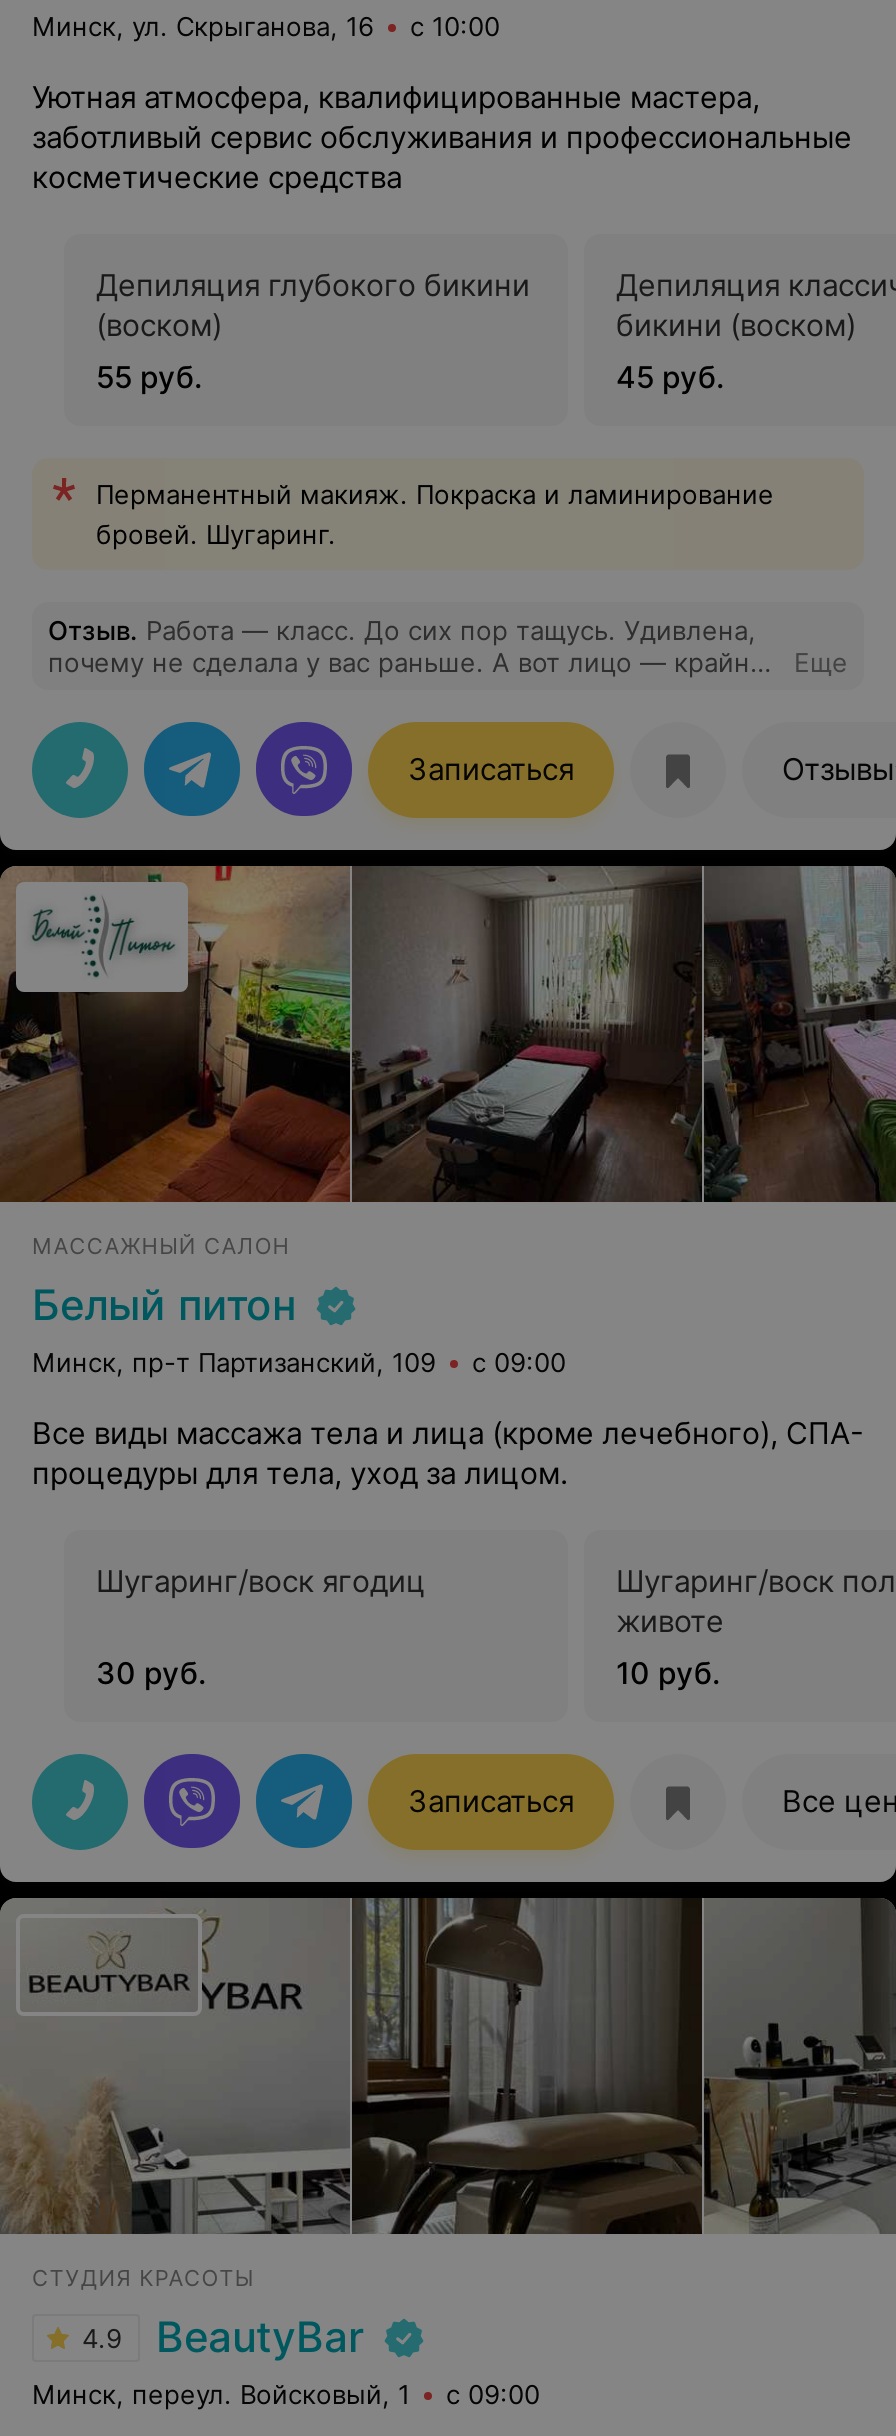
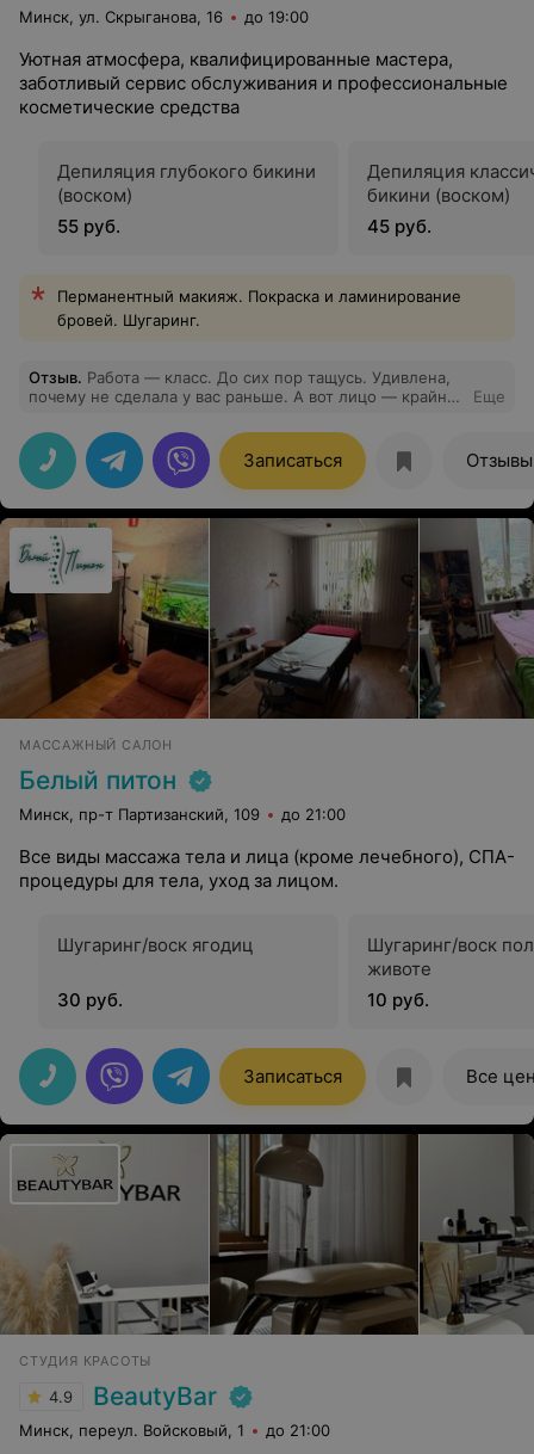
[32,10,500,42] Минск, ул. Скрыганова, 16 с 10:00 -> [19,7,309,26] Минск, ул. Скрыганова, 16 до 19:00
[32,1346,566,1378] Минск, пр-т Партизанский, 109 с 09:00 -> [19,805,346,824] Минск, пр-т Партизанский, 109 до 21:00
[32,2378,540,2410] Минск, переул. Войсковый, 1 с 09:00 -> [19,1421,330,1440] Минск, переул. Войсковый, 1 до 21:00

